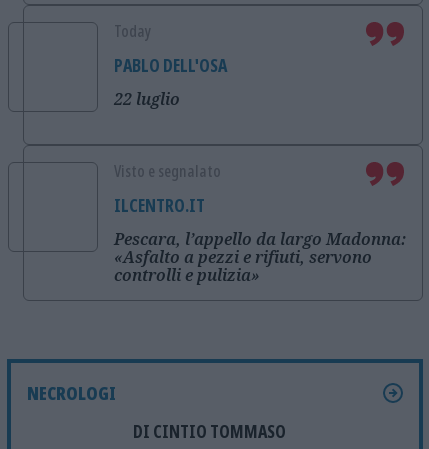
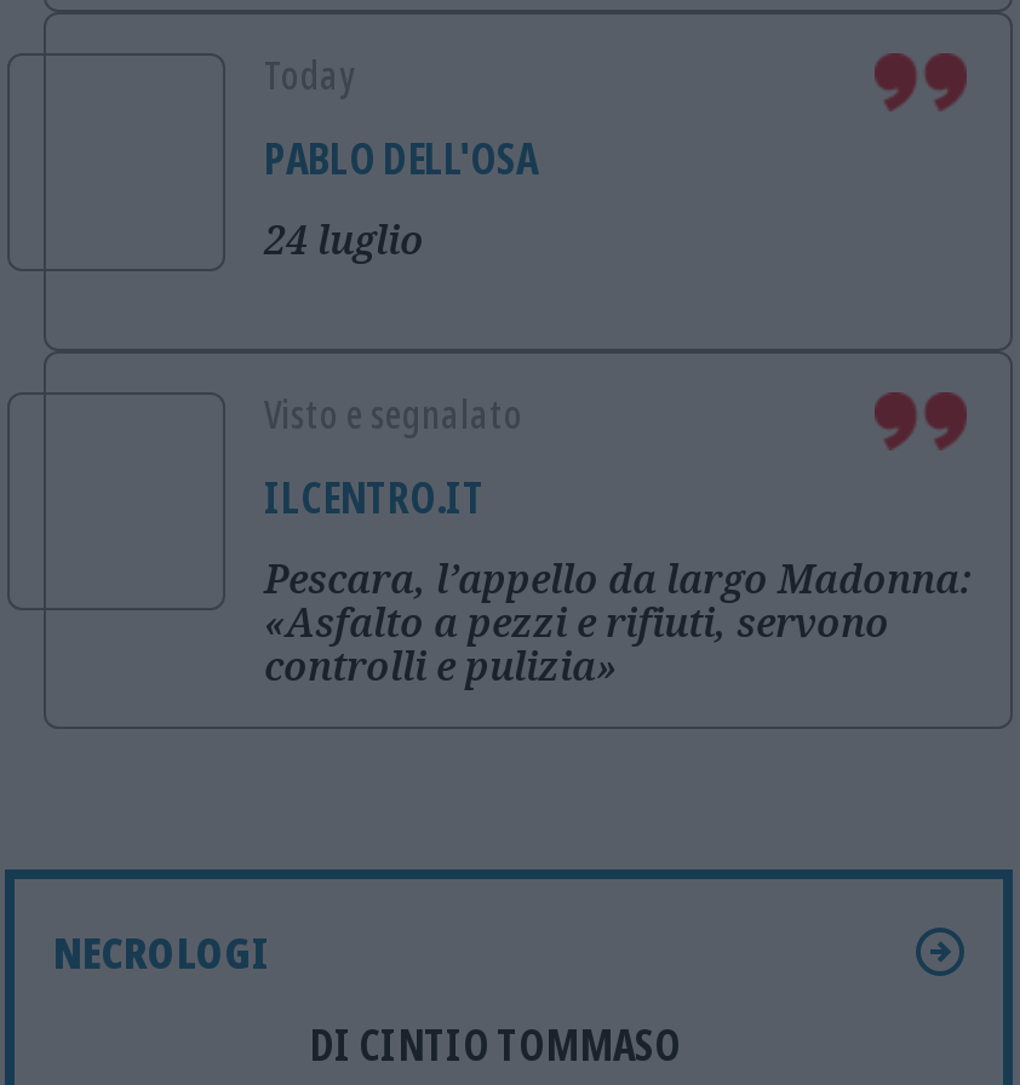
[114,88,180,110] 22 luglio -> [264,214,424,267] 24 luglio

